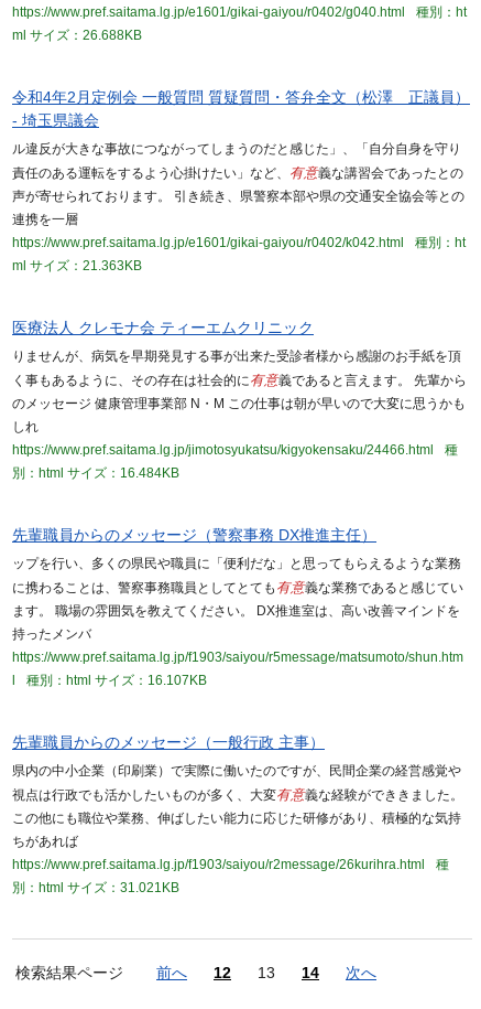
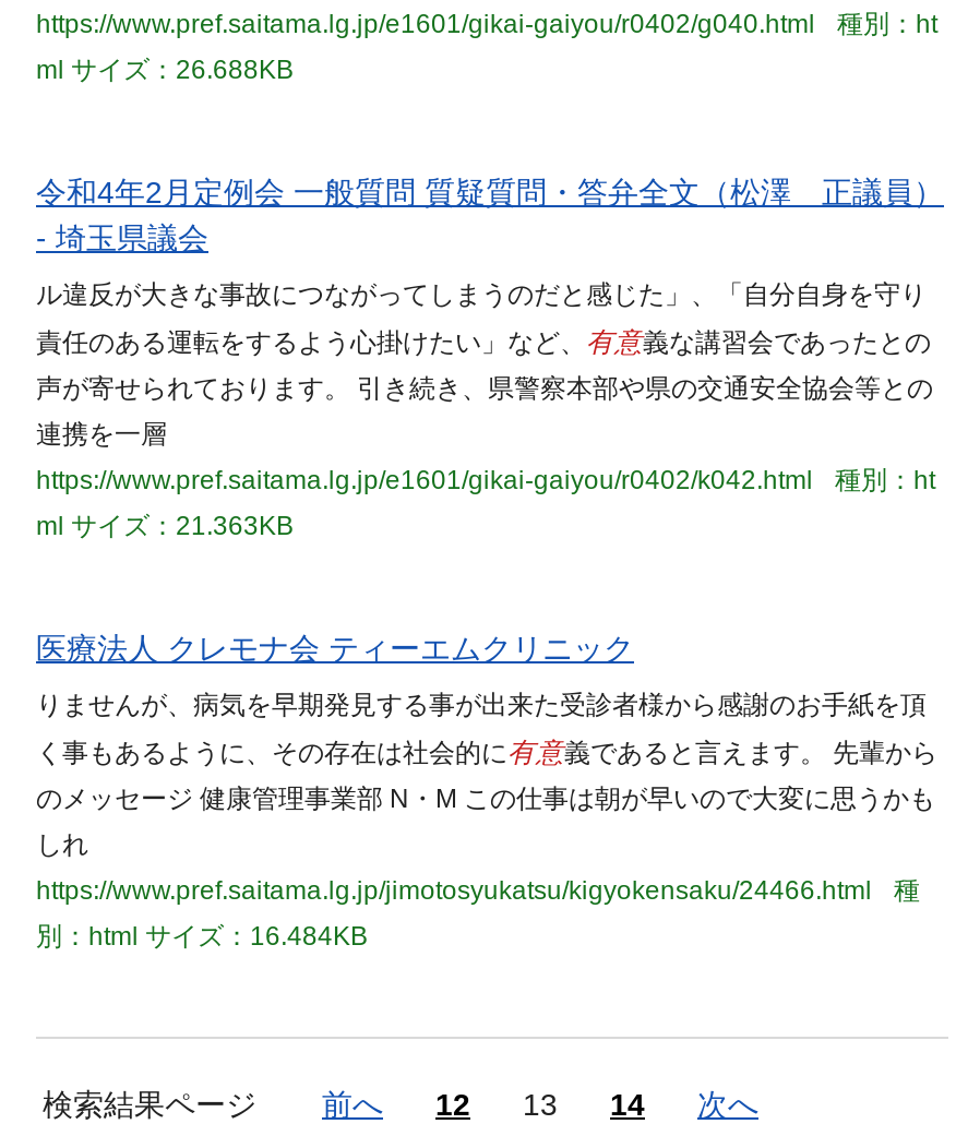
[12,526,463,688] 先輩職員からのメッセージ（警察事務 DX推進主任） | ップを行い、多くの県民や職員に「便利だな」と思ってもらえるような業務 | に携わることは、警察事務職員としてとても有意義な業務であると感じてい | ます。 職場の雰囲気を教えてください。 DX推進室は、高い改善マインドを | 持ったメンバ | https://www.pref.saitama.lg.jp/f1903/saiyou/r5message/matsumoto/shun.htm | l | 種別：htmlサイズ：16.107KB -> none
[12,734,463,896] 先輩職員からのメッセージ（一般行政 主事） | 県内の中小企業（印刷業）で実際に働いたのですが、民間企業の経営感覚や | 視点は行政でも活かしたいものが多く、大変有意義な経験ができきました。 | この他にも職位や業務、伸ばしたい能力に応じた研修があり、積極的な気持 | ちがあれば | https://www.pref.saitama.lg.jp/f1903/saiyou/r2message/26kurihra.html | 種 | 別：htmlサイズ：31.021KB -> none

